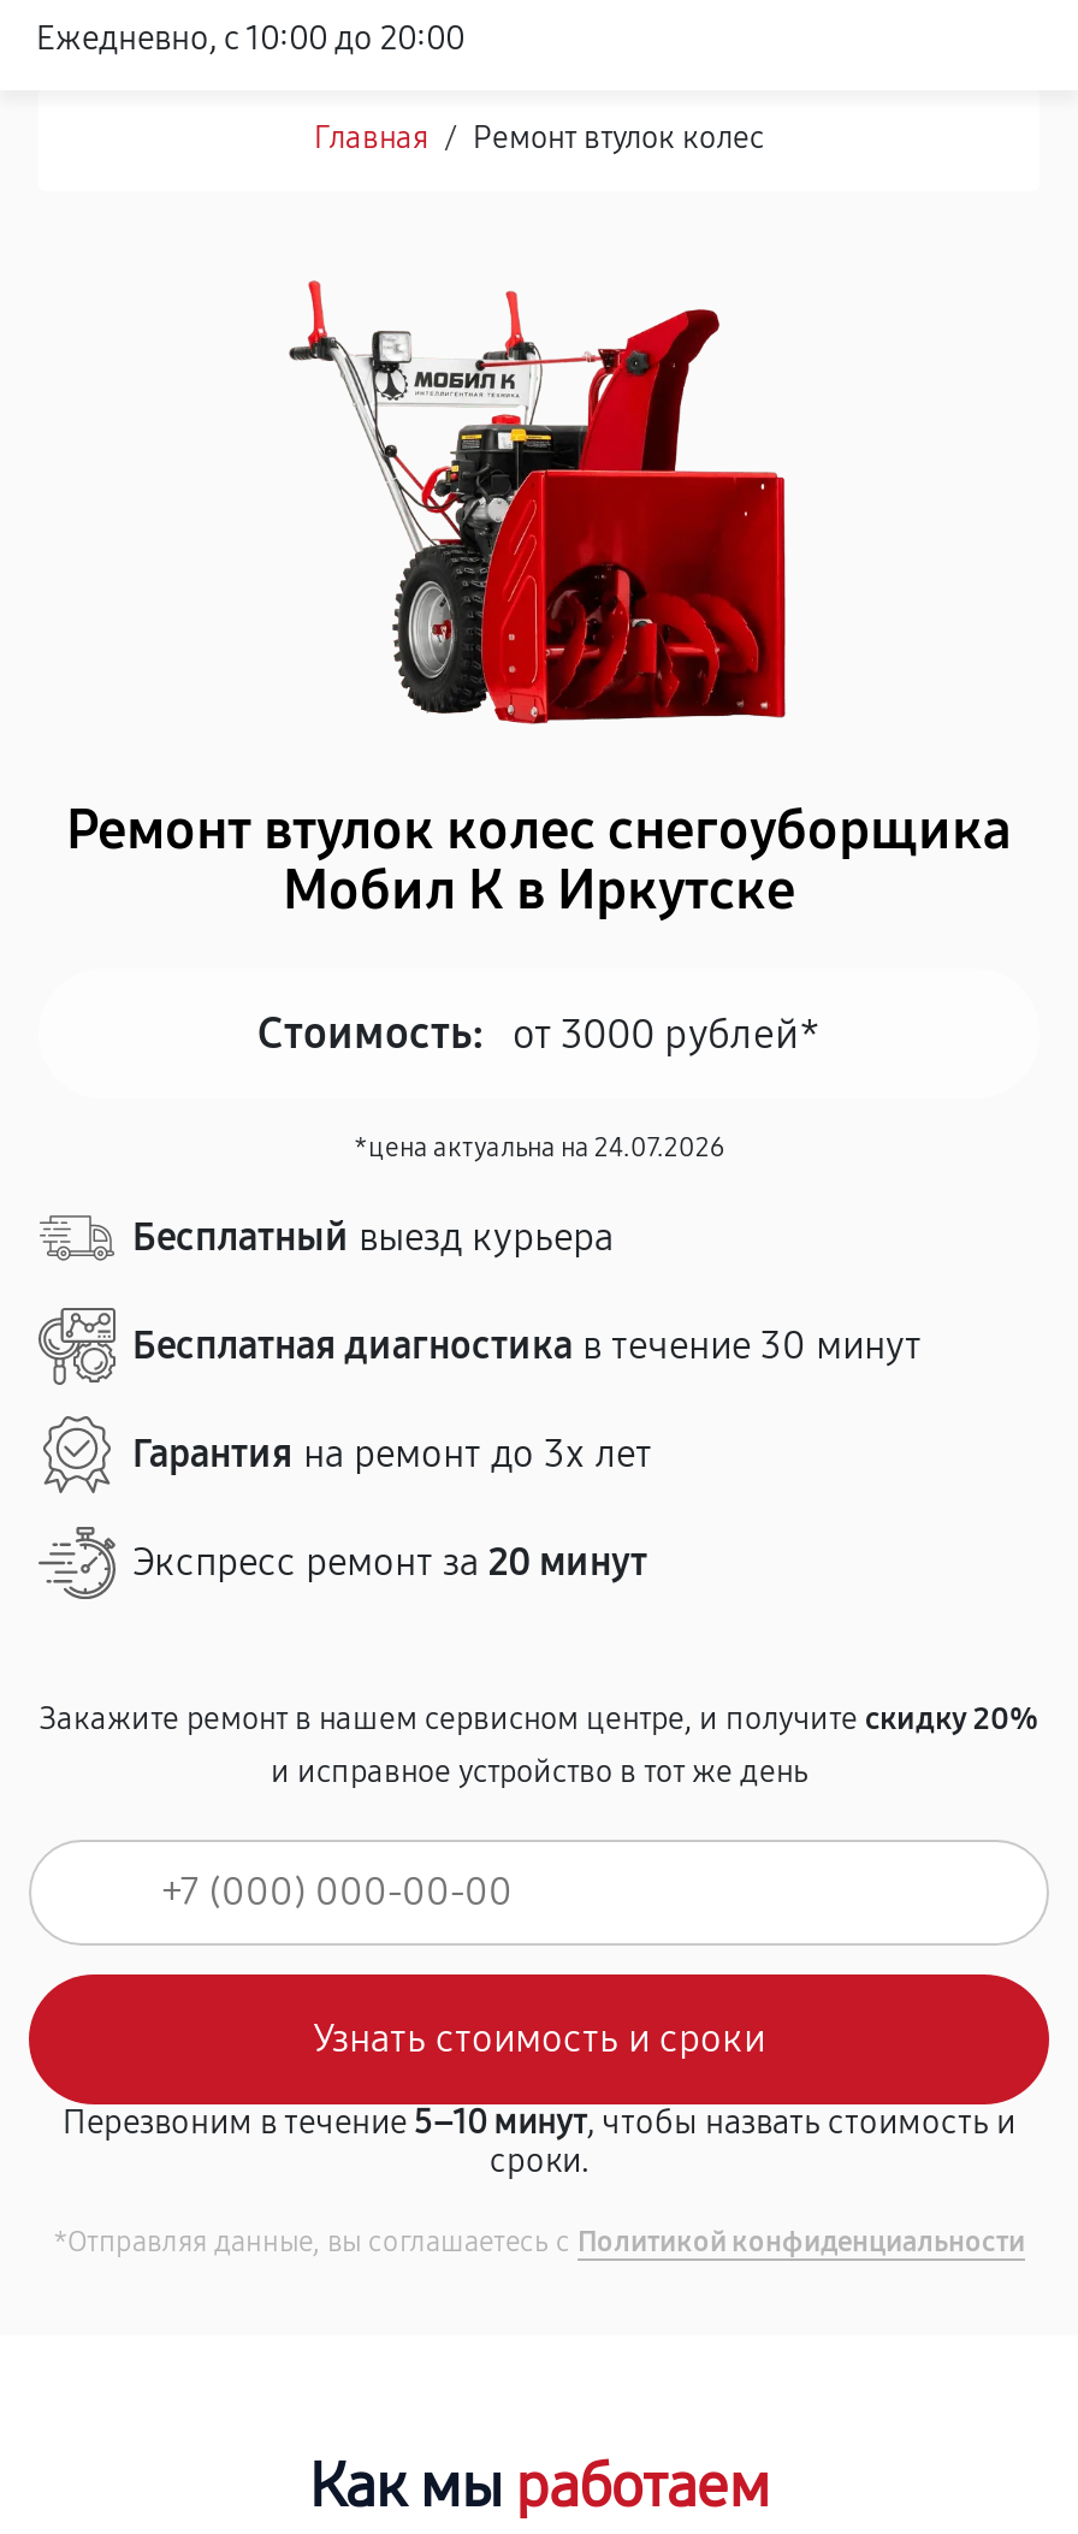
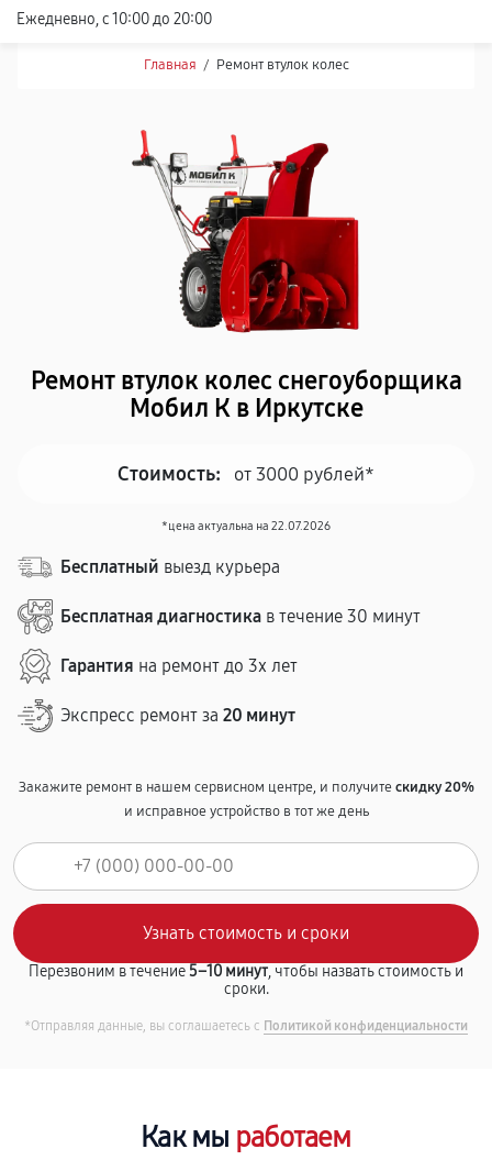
[354,1132,724,1164] *цена актуальна на 24.07.2026 -> [161,519,331,533] *цена актуальна на 22.07.2026

